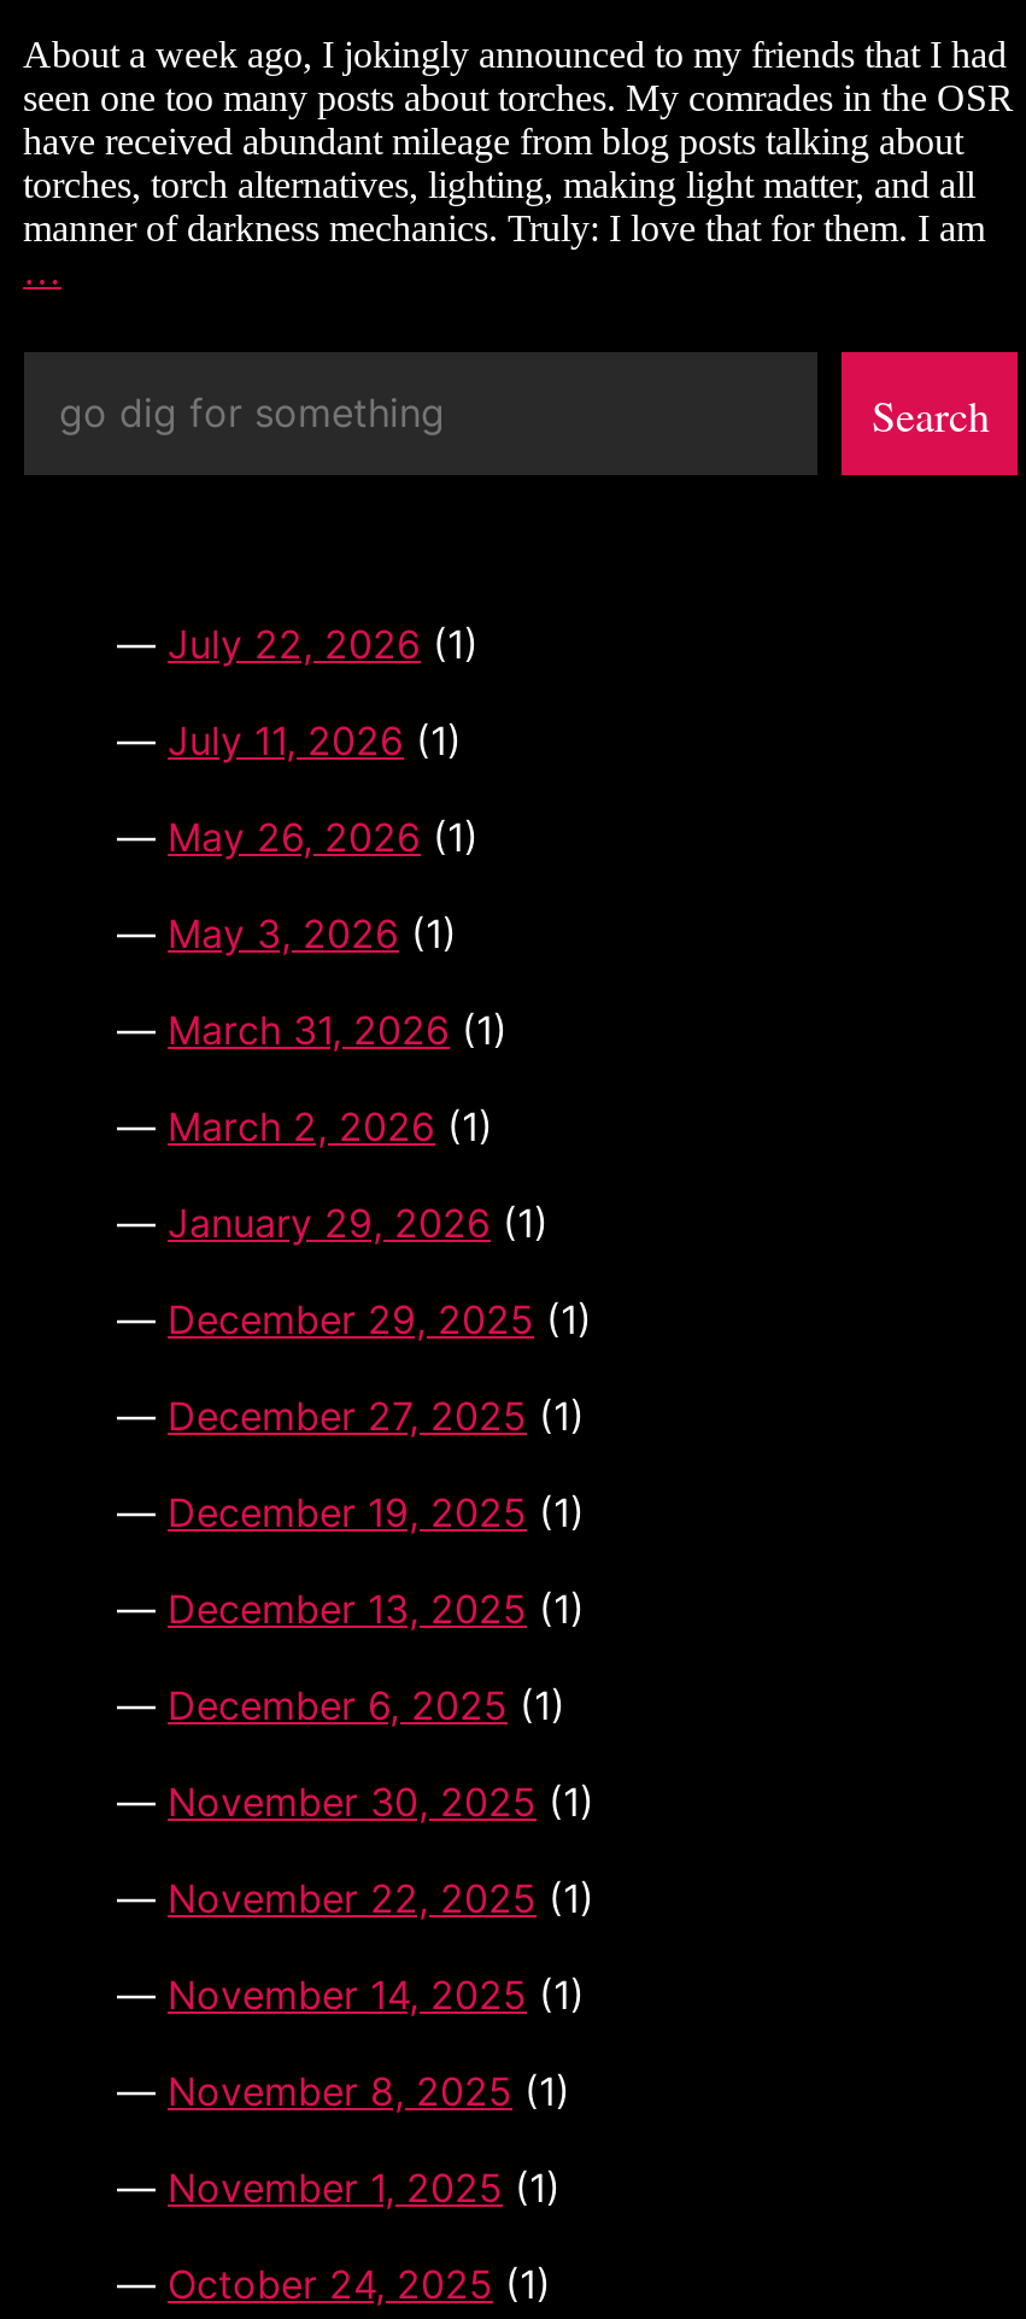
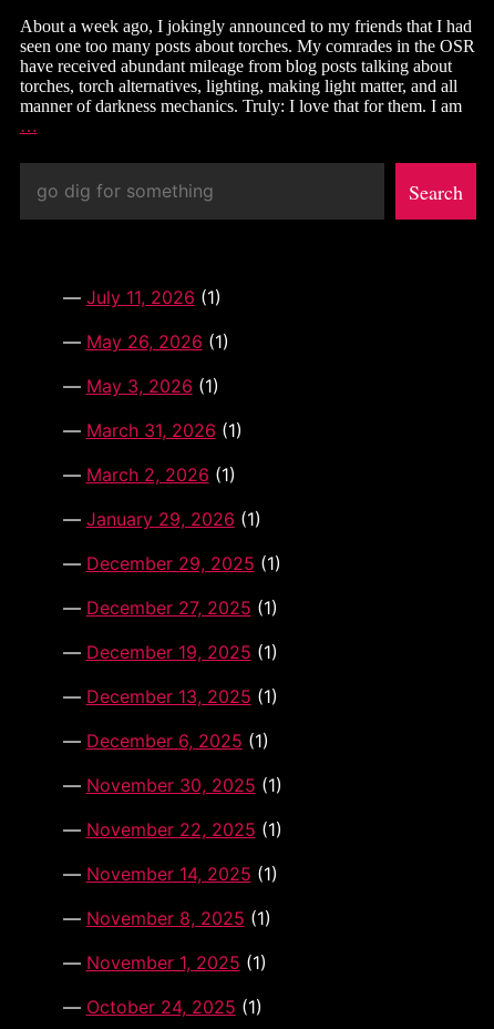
[168,620,479,668] July 22, 2026 (1) -> none

